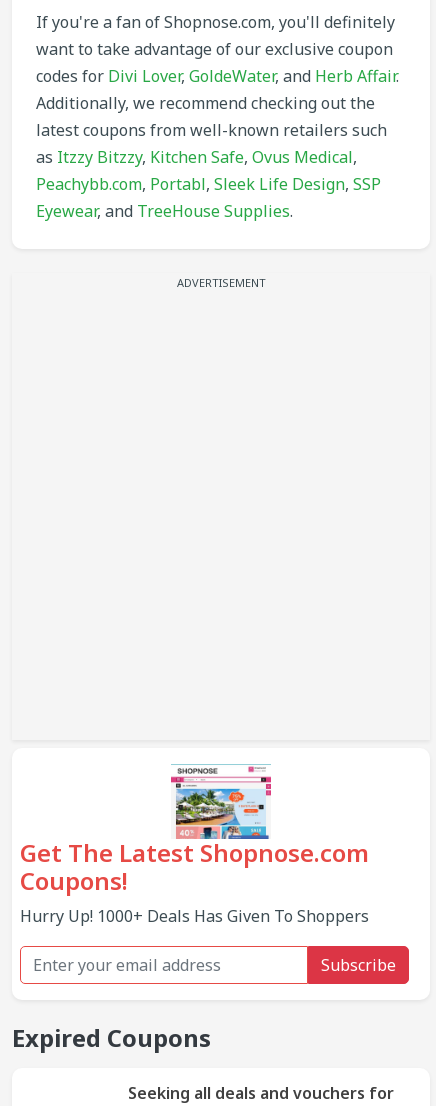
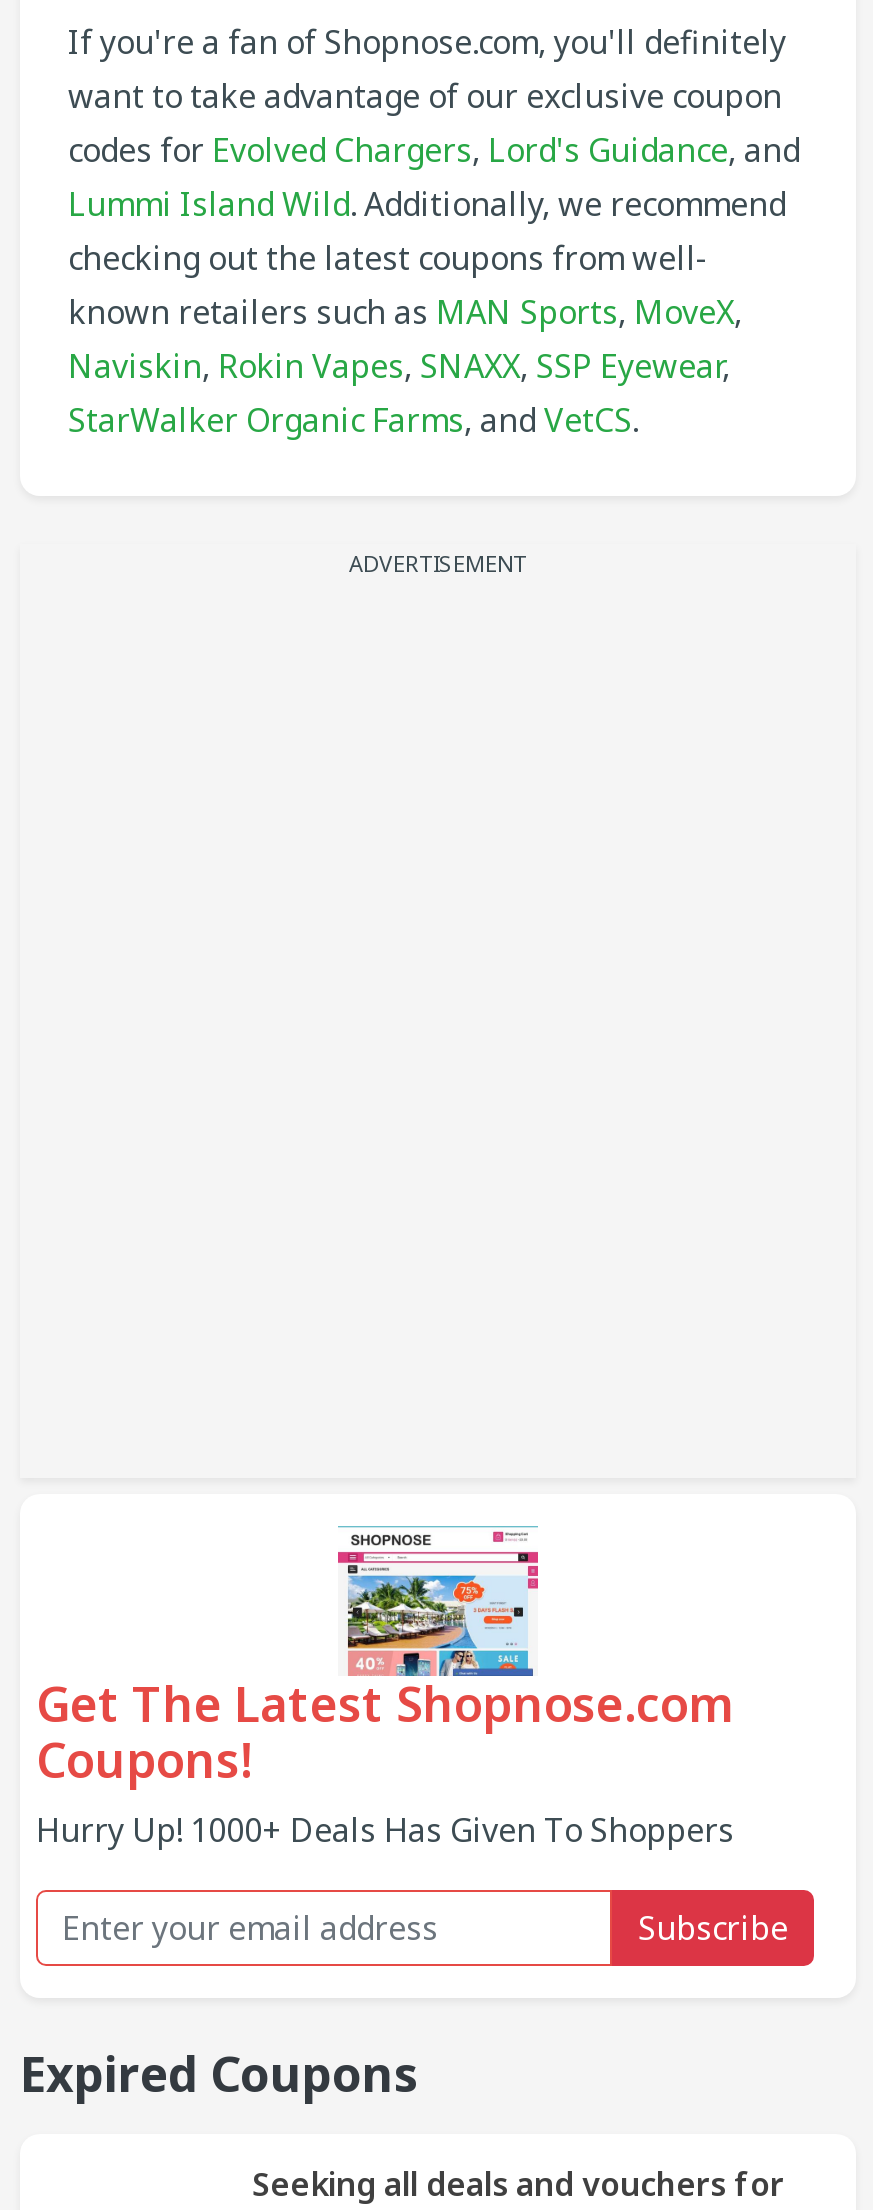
[36,65,399,222] codes for Divi Lover, GoldeWater, and Herb Affair. | Additionally, we recommend checking out the | latest coupons from well-known retailers such | as Itzzy Bitzzy, Kitchen Safe, Ovus Medical, | Peachybb.com, Portabl, Sleek Life Design, SSP | Eyewear, and TreeHouse Supplies. -> [68,128,800,442] codes for Evolved Chargers, Lord's Guidance, and | Lummi Island Wild. Additionally, we recommend | checking out the latest coupons from well- | known retailers such as MAN Sports, MoveX, | Naviskin, Rokin Vapes, SNAXX, SSP Eyewear, | StarWalker Organic Farms, and VetCS.

